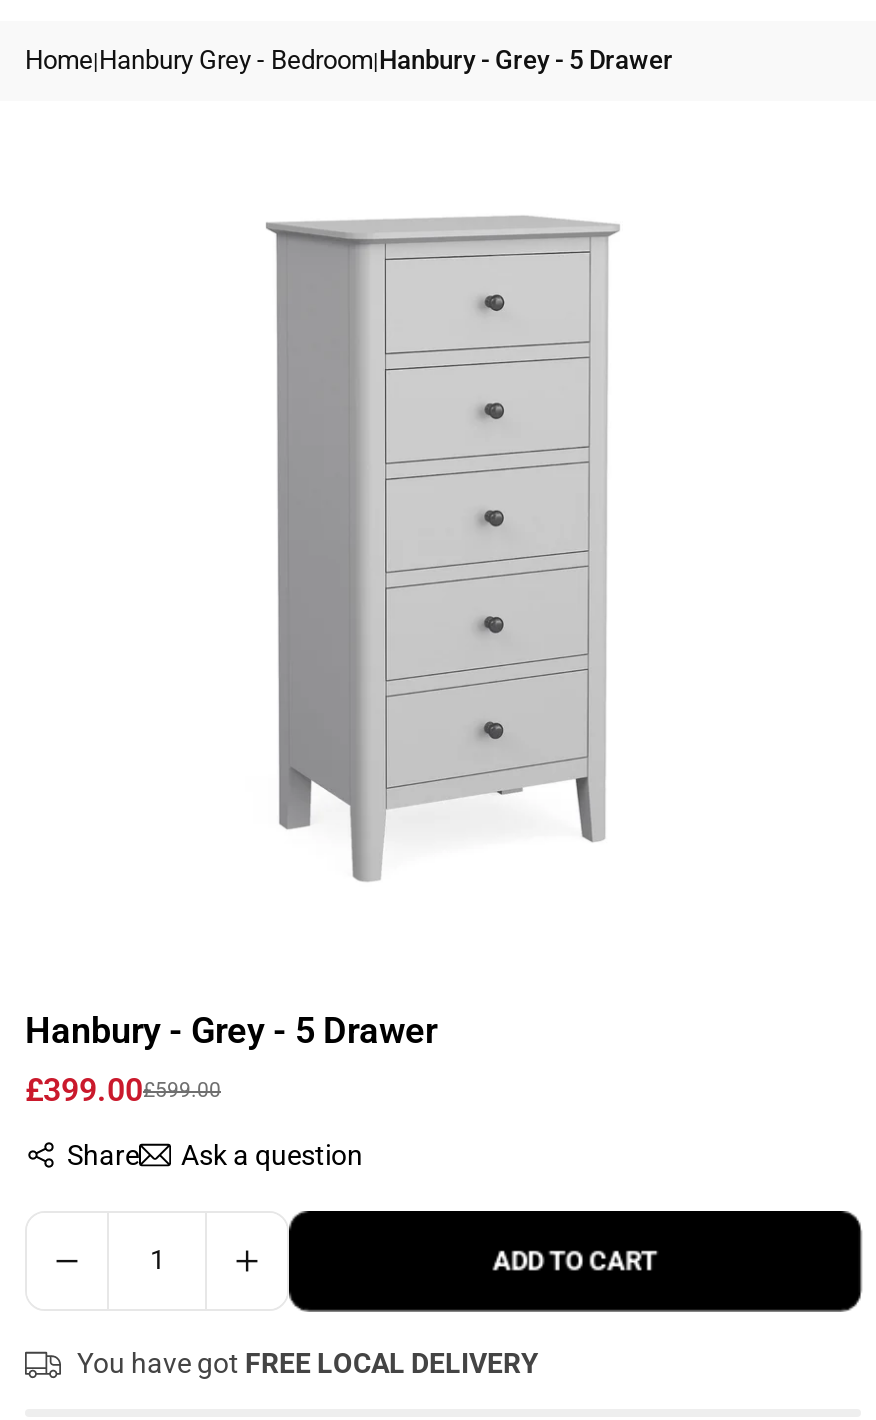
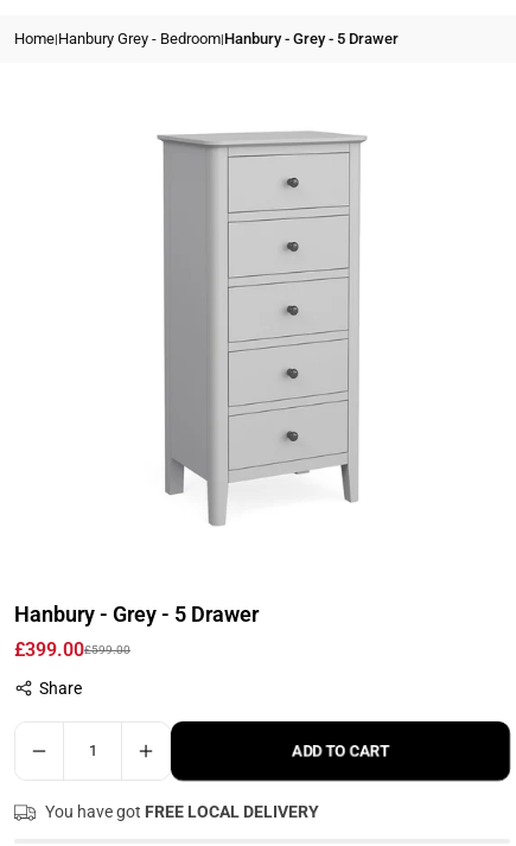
[181,1140,363,1172] Ask a question -> none

